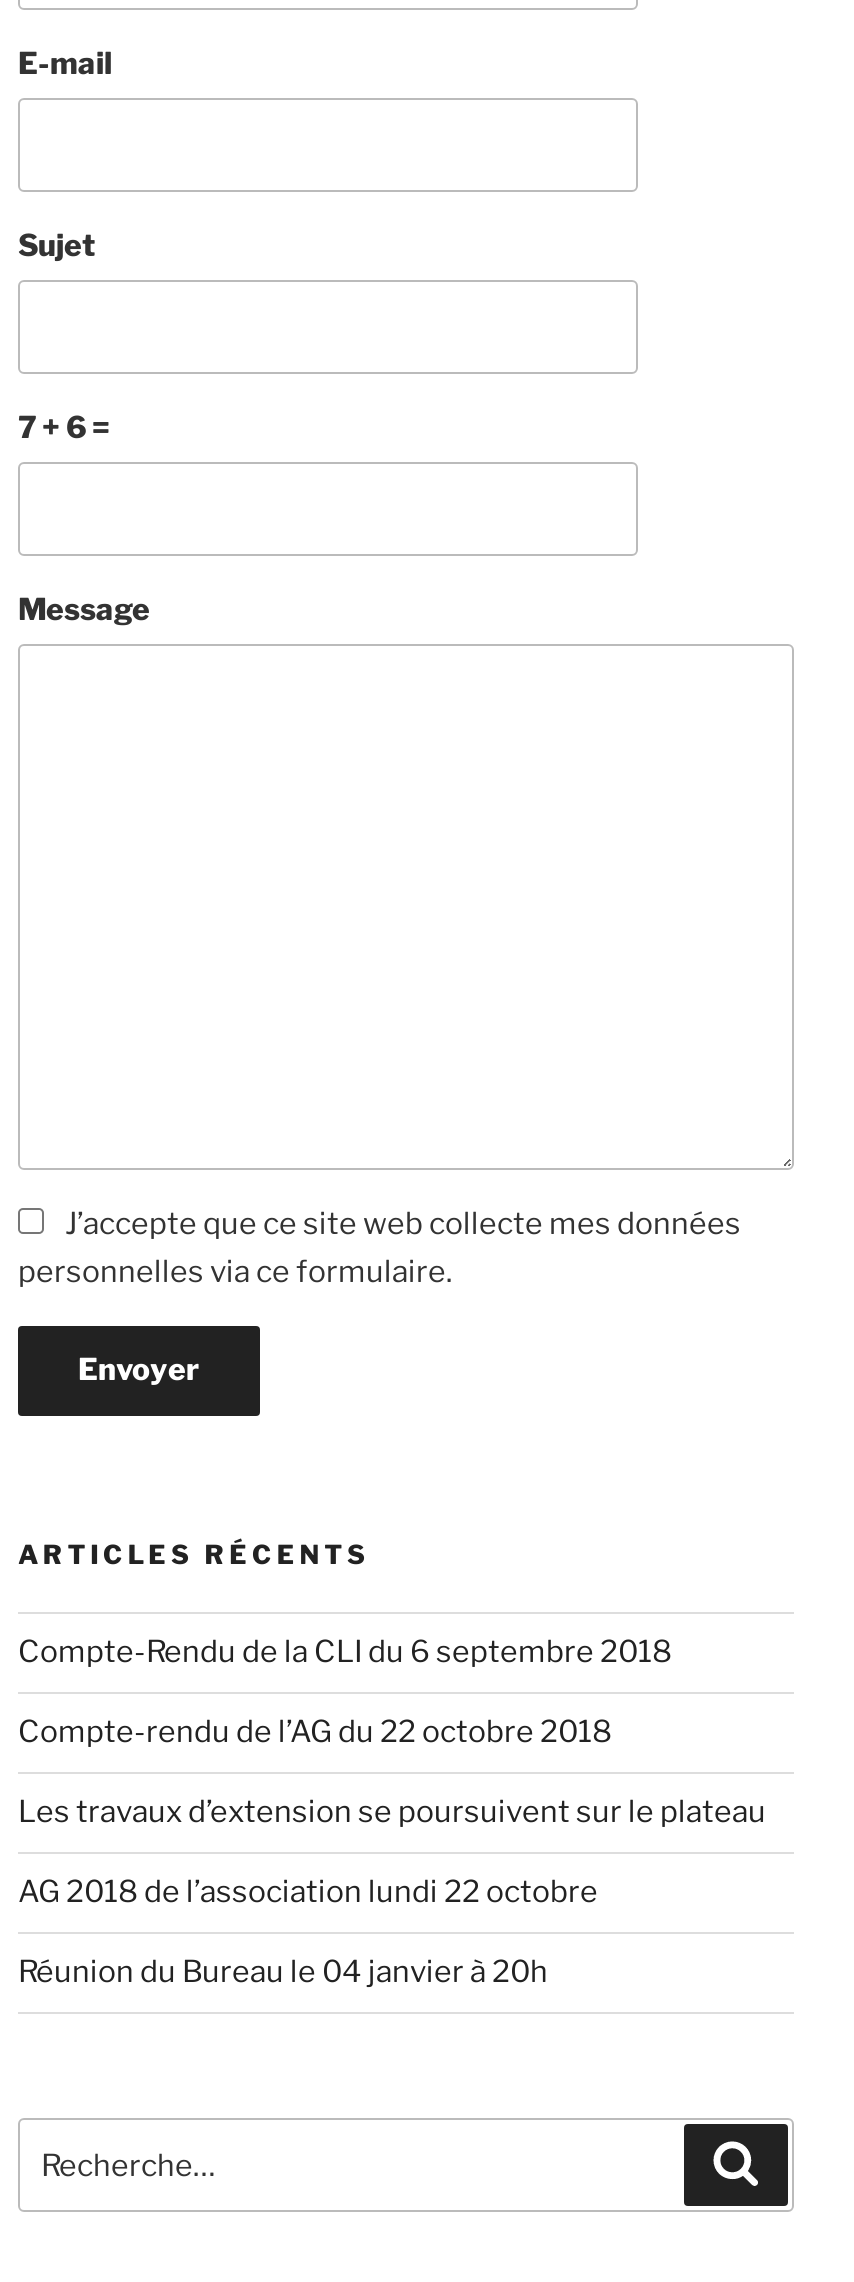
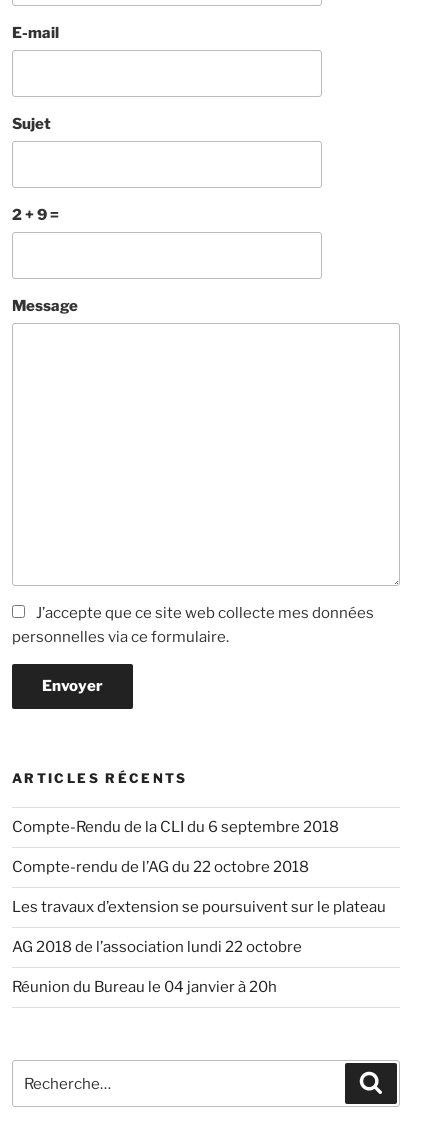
[18,411,110,447] 7 + 6 = -> [12,206,59,224] 2 + 9 =

